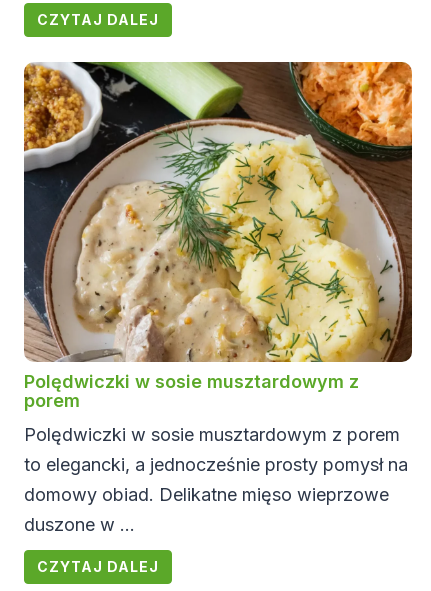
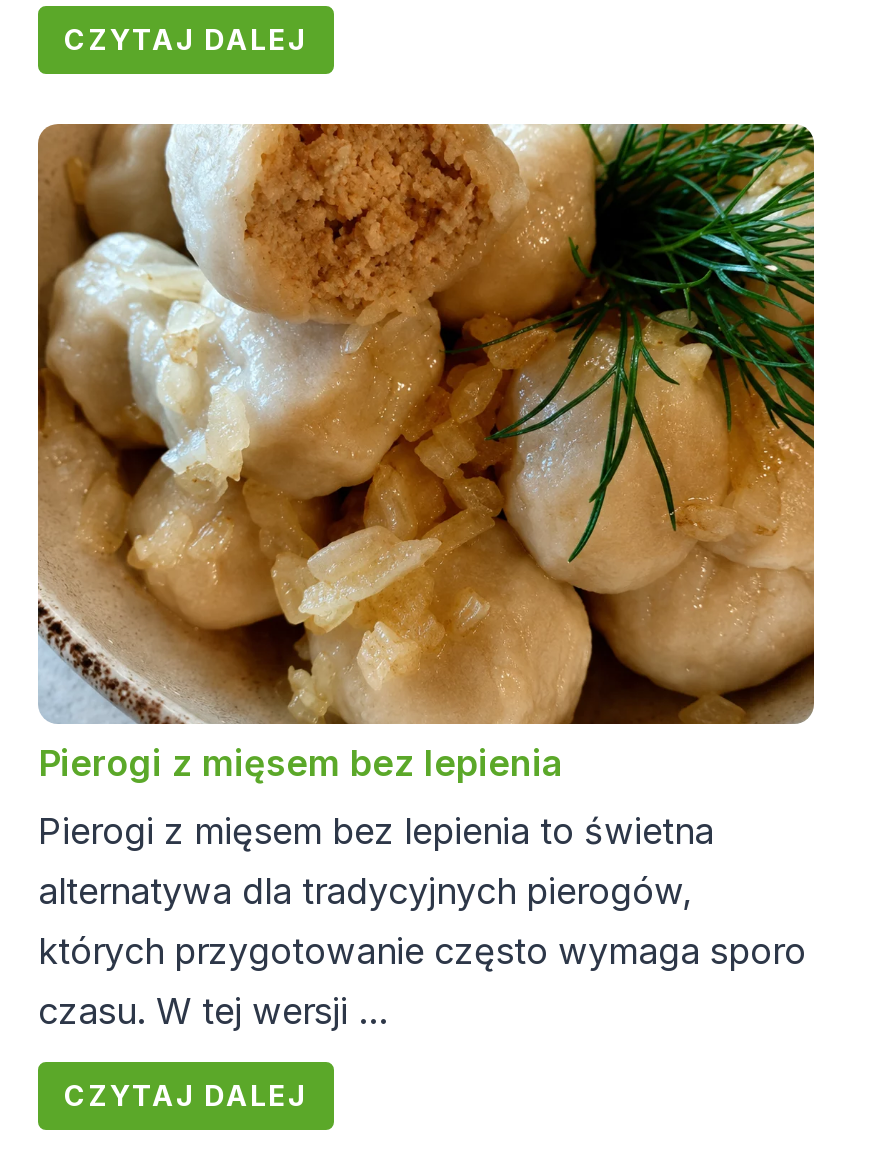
[23,61,413,411] [image] | Polędwiczki w sosie musztardowym z | porem -> [36,122,816,785] [image] | Pierogi z mięsem bez lepienia
[24,424,408,535] Polędwiczki w sosie musztardowym z porem | to elegancki, a jednocześnie prosty pomysł na | domowy obiad. Delikatne mięso wieprzowe | duszone w ... -> [38,811,806,1033] Pierogi z mięsem bez lepienia to świetna | alternatywa dla tradycyjnych pierogów, | których przygotowanie często wymaga sporo | czasu. W tej wersji ...

